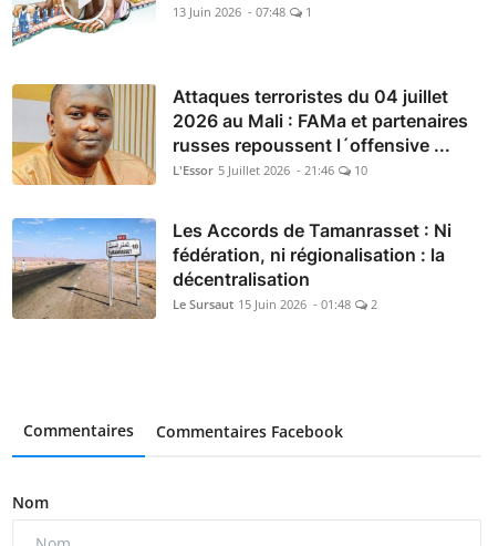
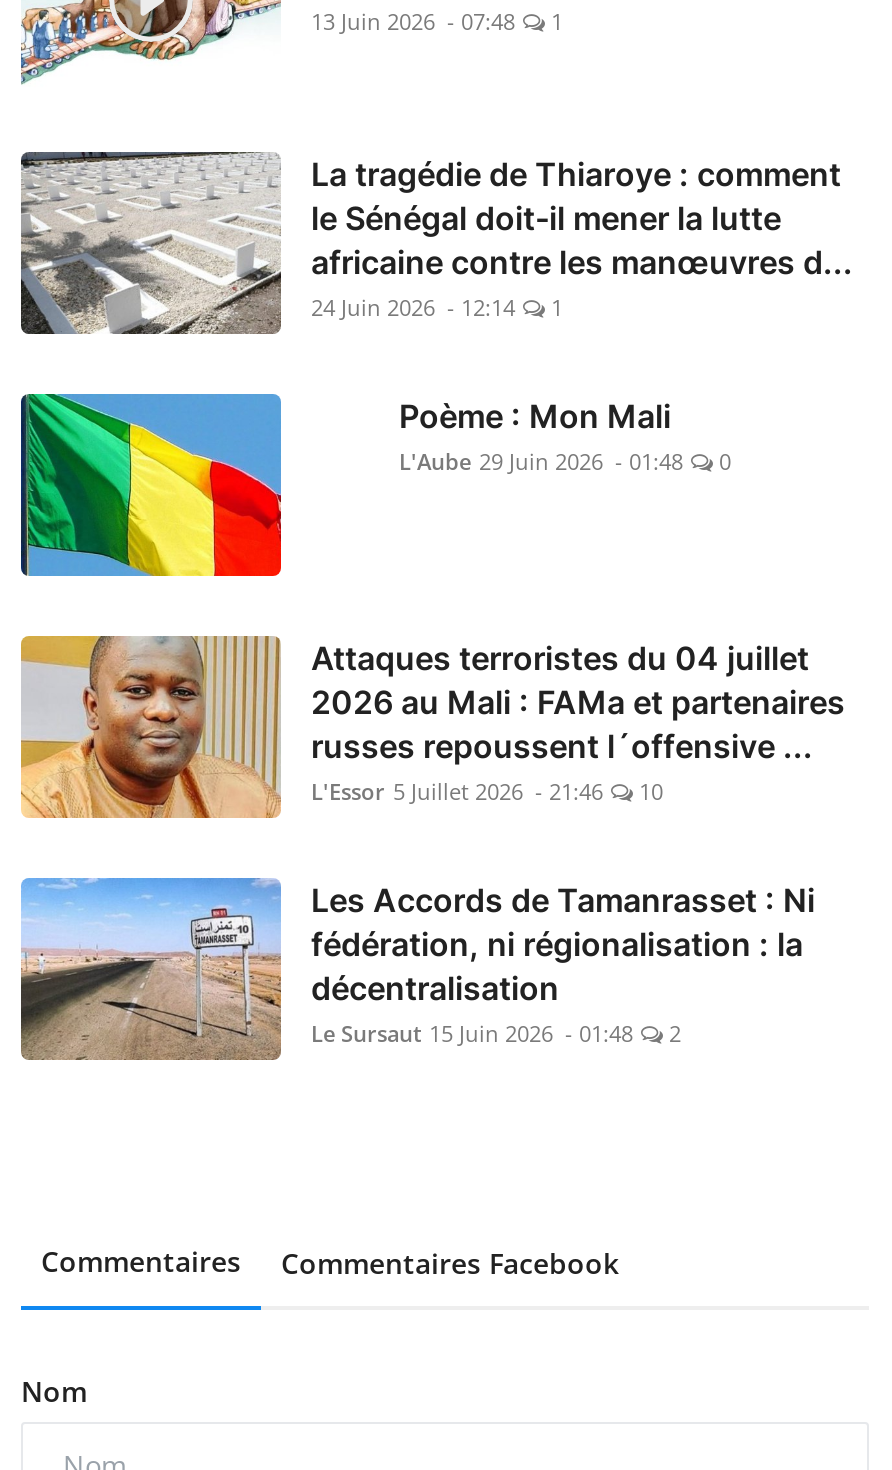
none -> [19,150,853,476] [image] | La tragédie de Thiaroye : comment | le Sénégal doit-il mener la lutte | africaine contre les manœuvres d... | 24 Juin 2026 - 12:14 | 1 | Poème : Mon Mali | L'Aube 29 Juin 2026 - 01:48 | 0
none -> [19,392,283,578] [image]

